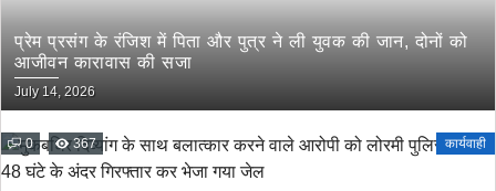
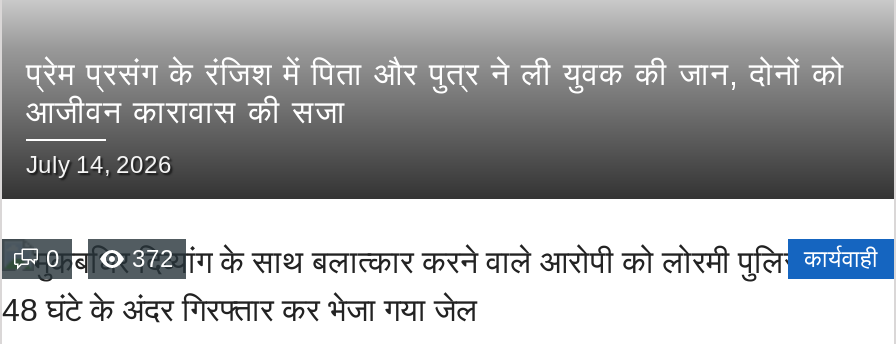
[73,136,96,151] 367 -> [132,245,174,273] 372

